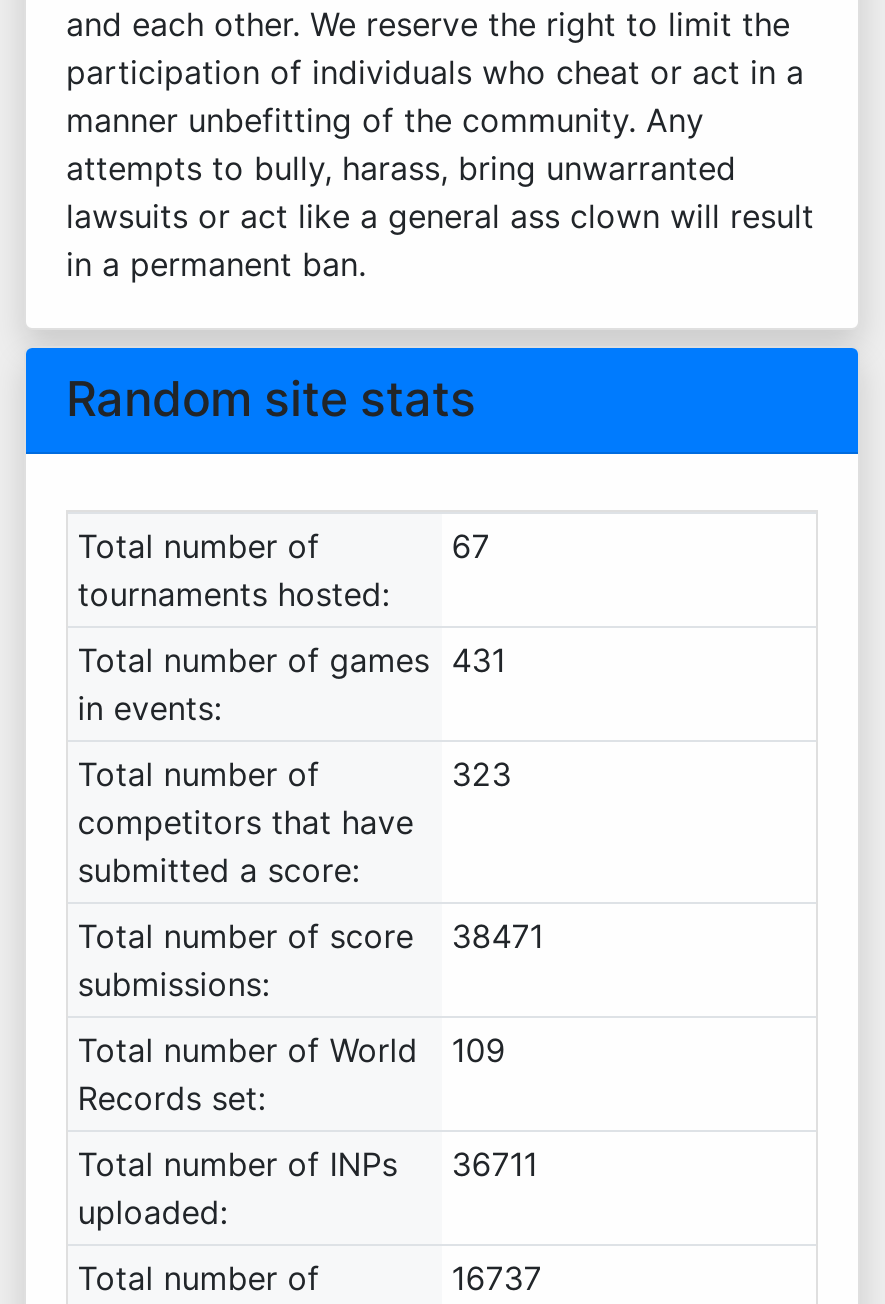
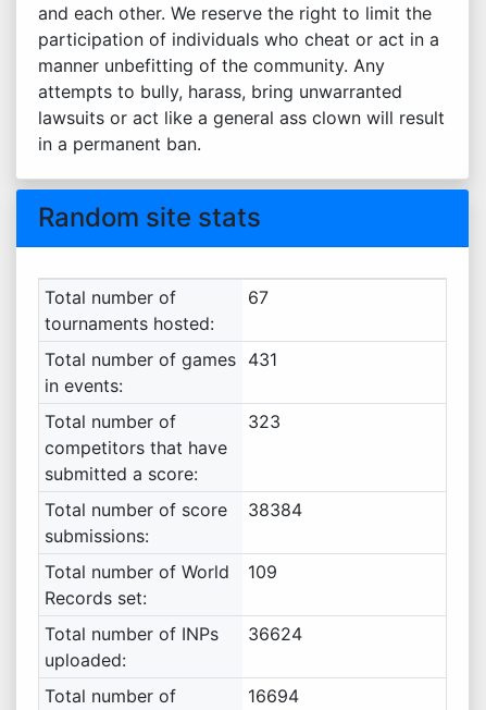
[78,916,544,956] Total number of score 38471 -> [44,499,302,521] Total number of score 38384
[78,1144,538,1184] Total number of INPs 36711 -> [44,623,302,645] Total number of INPs 36624
[452,1258,542,1298] 16737 -> [248,685,299,707] 16694

